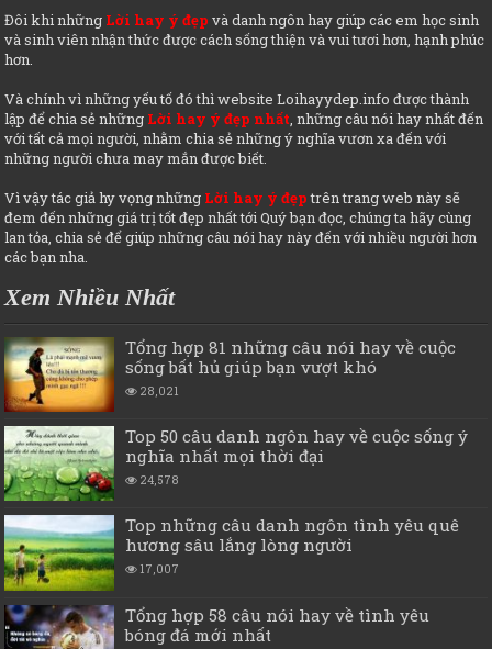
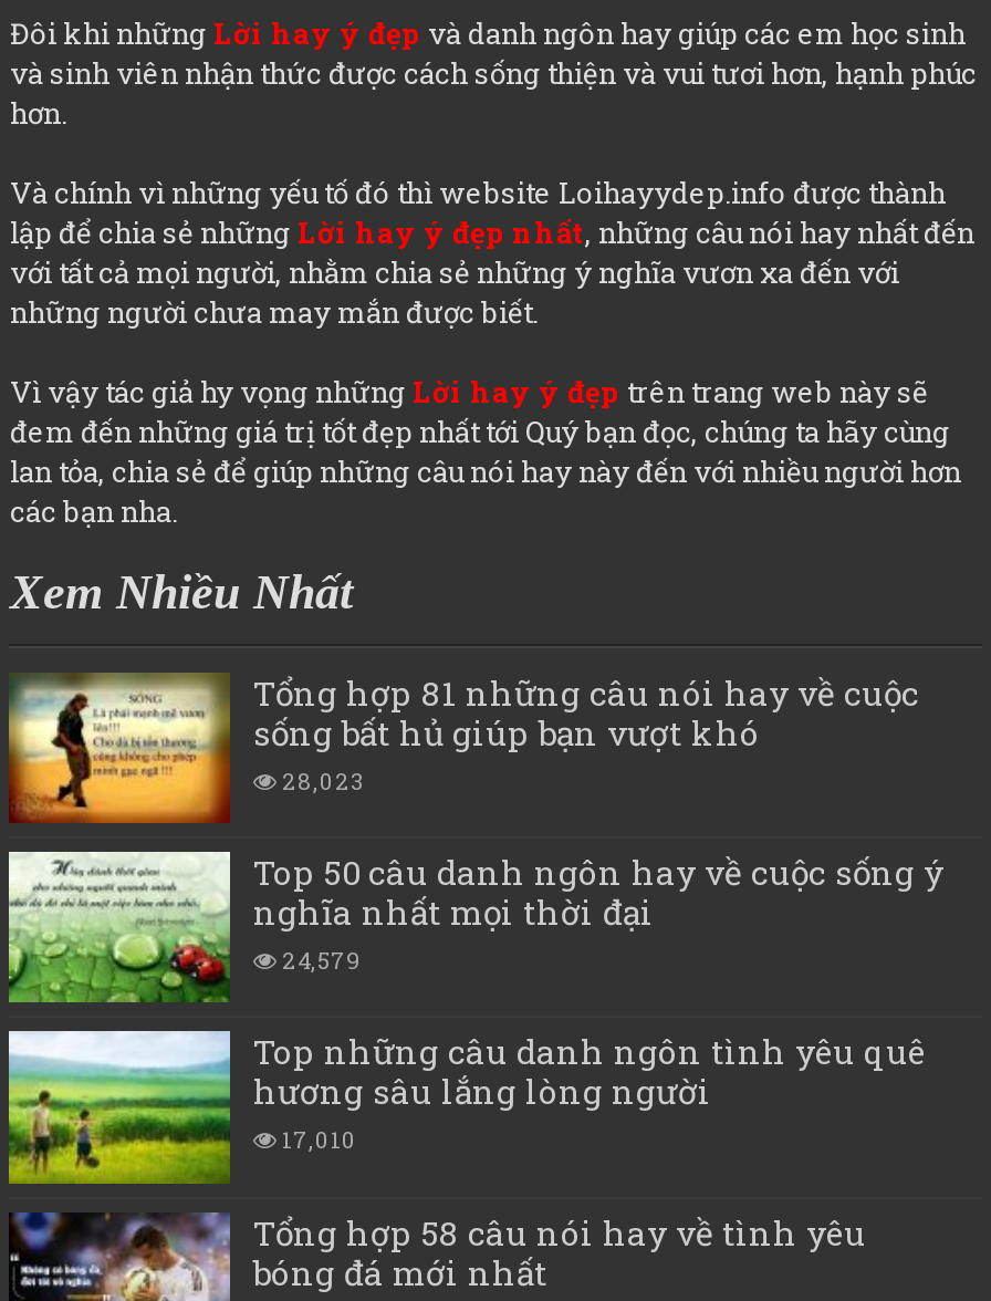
[140,383,180,399] 28,021 -> [282,766,364,797] 28,023
[140,472,180,488] 24,578 -> [282,945,362,976] 24,579
[140,562,180,577] 17,007 -> [282,1125,357,1156] 17,010

